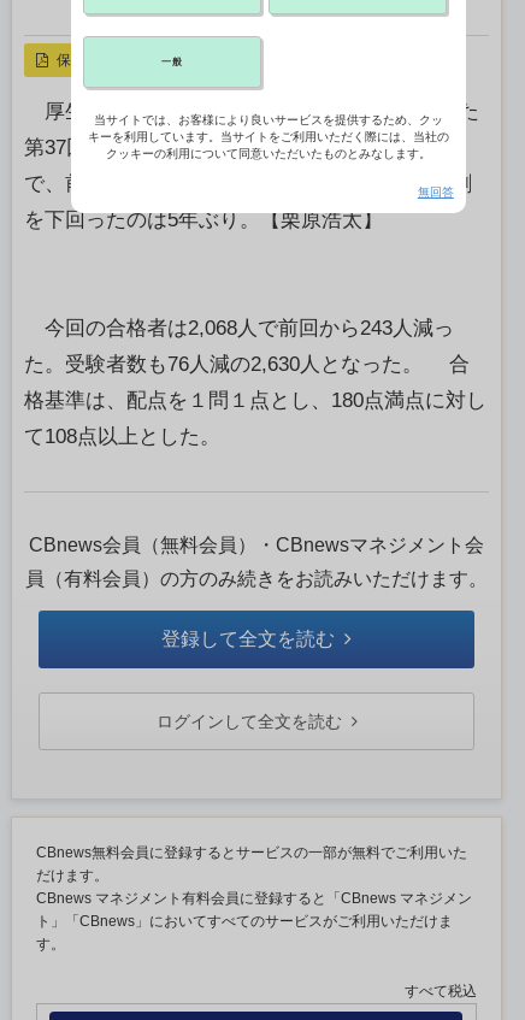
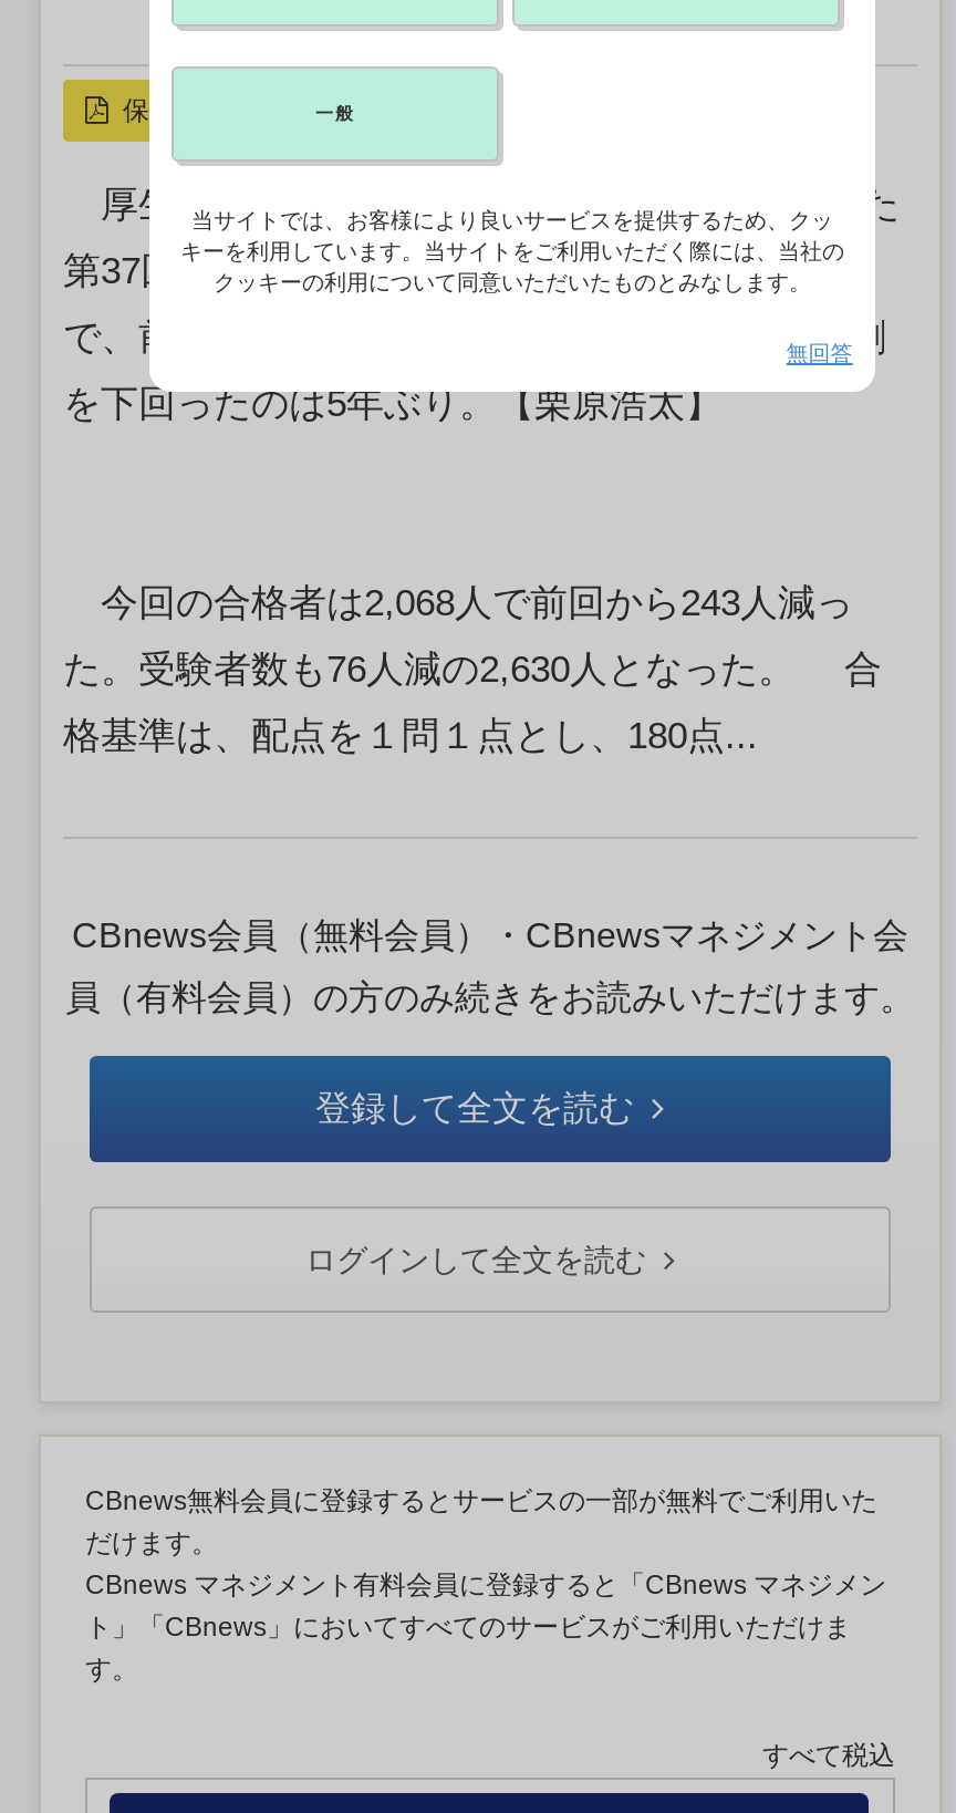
[24,389,486,448] 格基準は、配点を１問１点とし、180点満点に対し | て108点以上とした。 -> [63,715,758,757] 格基準は、配点を１問１点とし、180点...

